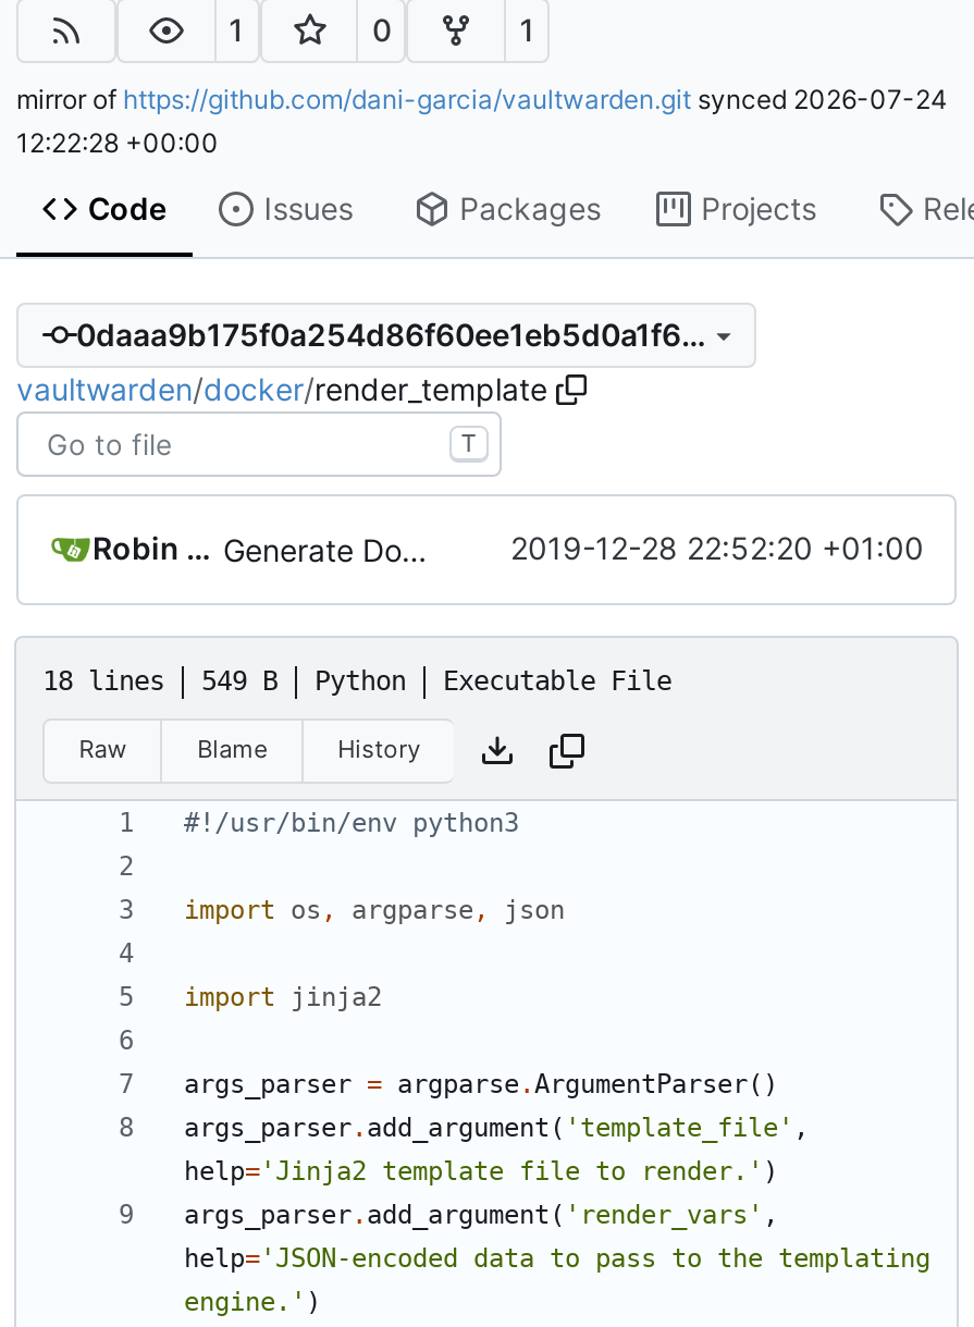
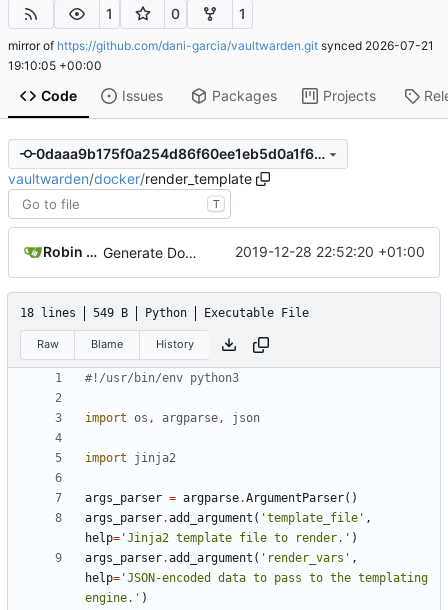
[16,82,948,114] mirror of https://github.com/dani-garcia/vaultwarden.git synced 2026-07-24 -> [8,37,434,52] mirror of https://github.com/dani-garcia/vaultwarden.git synced 2026-07-21
[16,125,219,158] 12:22:28 +00:00 -> [8,57,102,72] 19:10:05 +00:00

